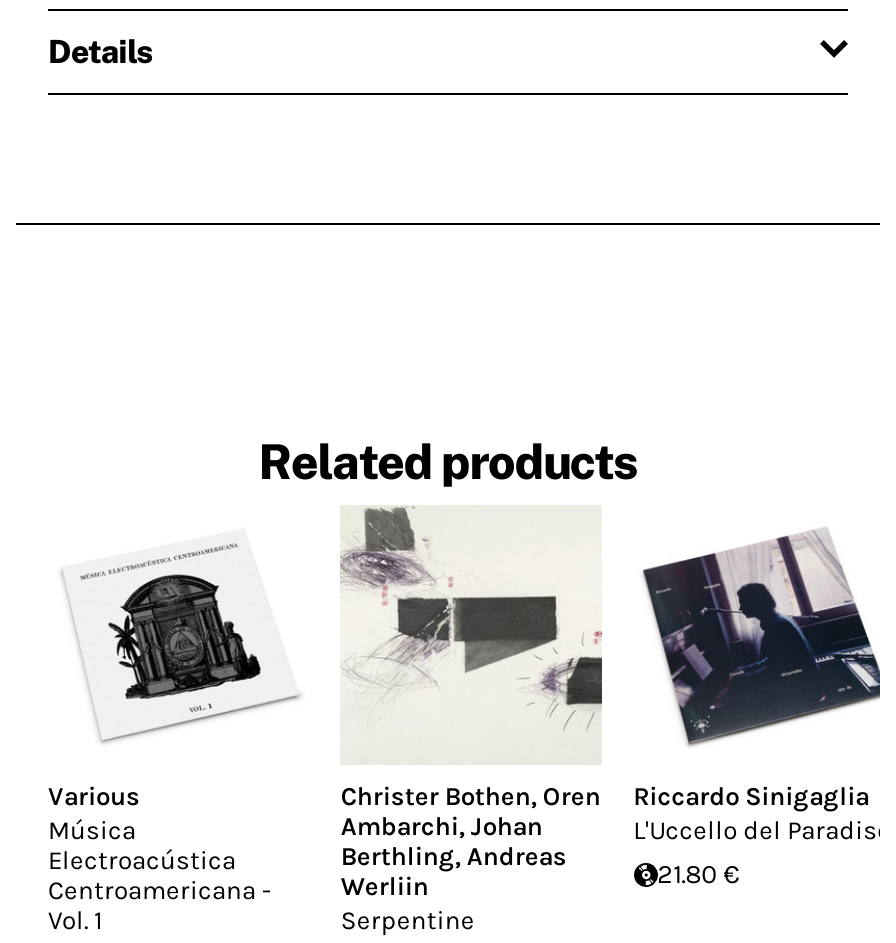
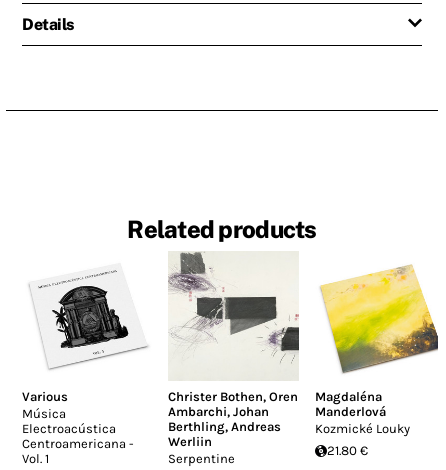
[633,535,891,846] [image] | Riccardo Sinigaglia | L'Uccello del Paradiso -> [315,265,438,436] [image] | Magdaléna | Manderlová | Kozmické Louky

